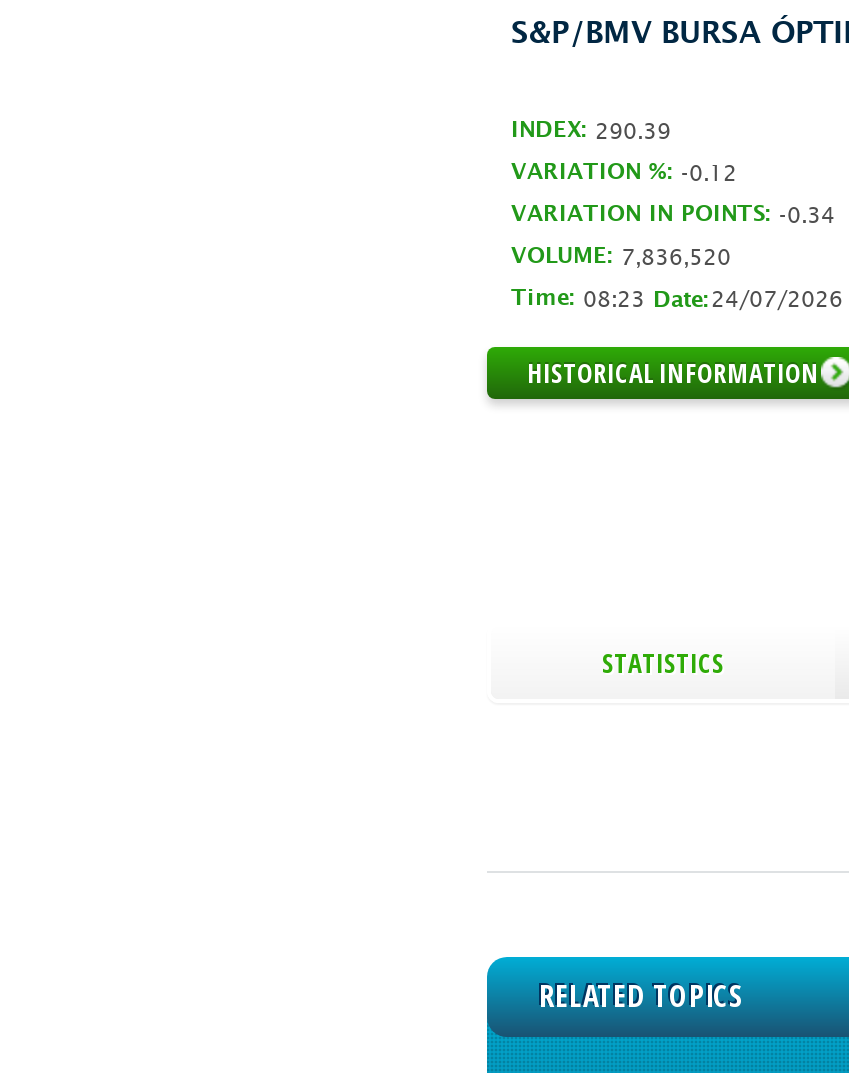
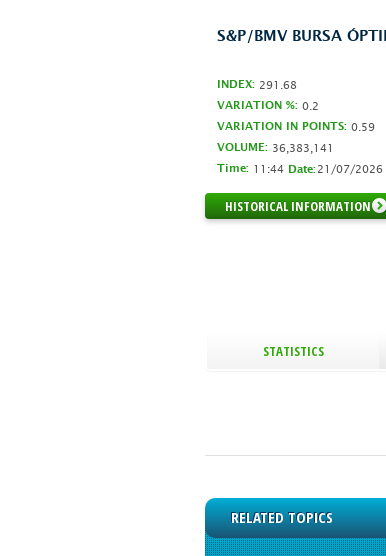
[511,117,671,143] INDEX: 290.39 -> [217,78,297,91] INDEX: 291.68
[511,159,737,185] VARIATION %: -0.12 -> [217,99,319,112] VARIATION %: 0.2
[511,201,835,227] VARIATION IN POINTS: -0.34 -> [217,120,375,133] VARIATION IN POINTS: 0.59
[511,243,731,269] VOLUME: 7,836,520 -> [217,141,334,154] VOLUME: 36,383,141
[511,285,843,313] Time: 08:23 Date: 24/07/2026 -> [217,162,383,176] Time: 11:44 Date: 21/07/2026

